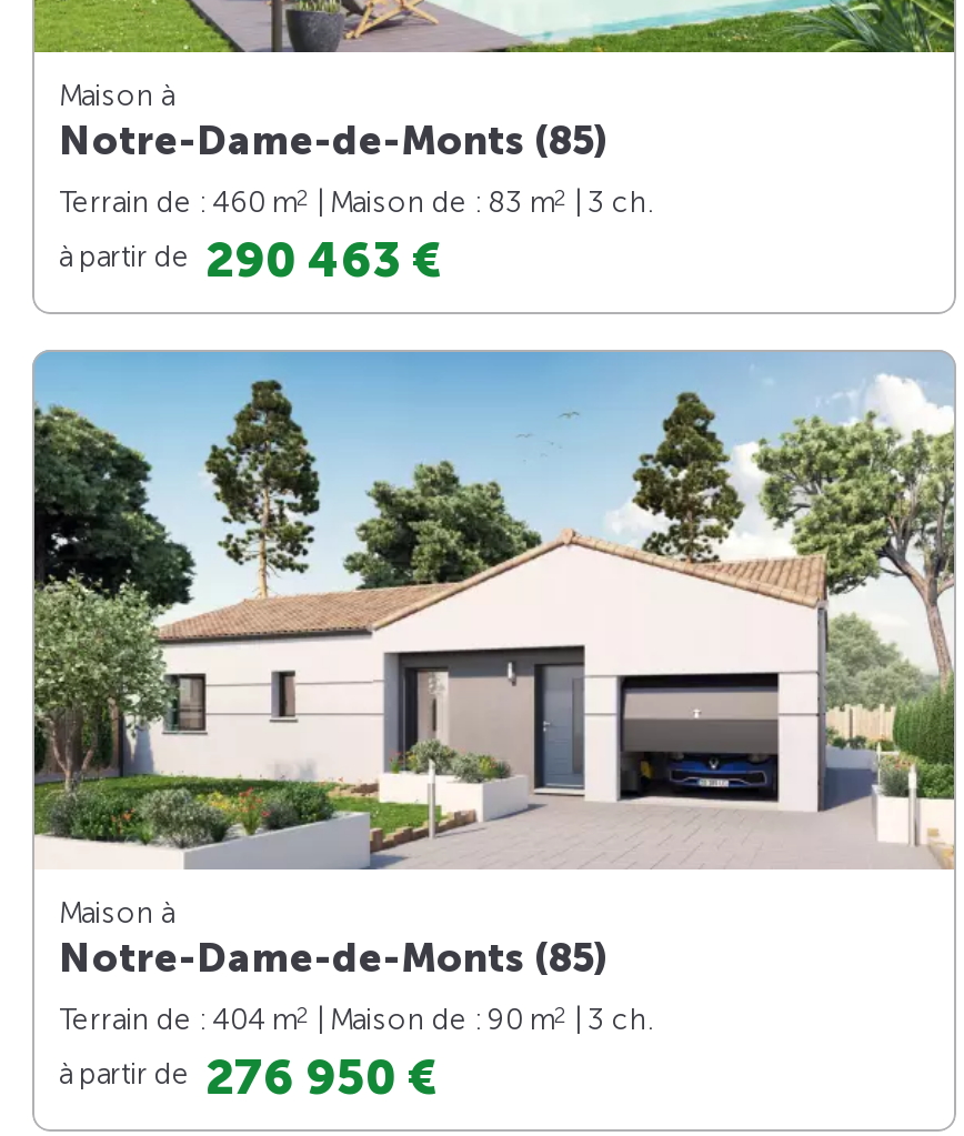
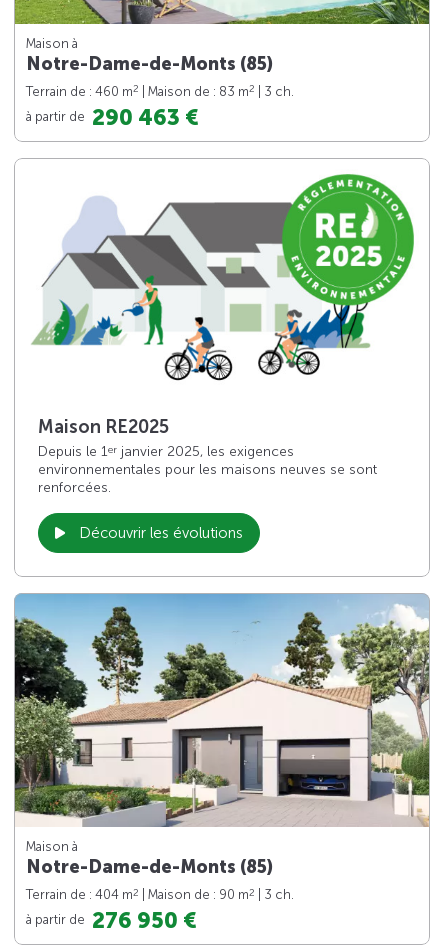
none -> [15,159,429,542] [image] | Maison RE2025 | Depuis le 1er janvier 2025, les exigences | environnementales pour les maisons neuves se sont | renforcées. | Découvrir les évolutions

